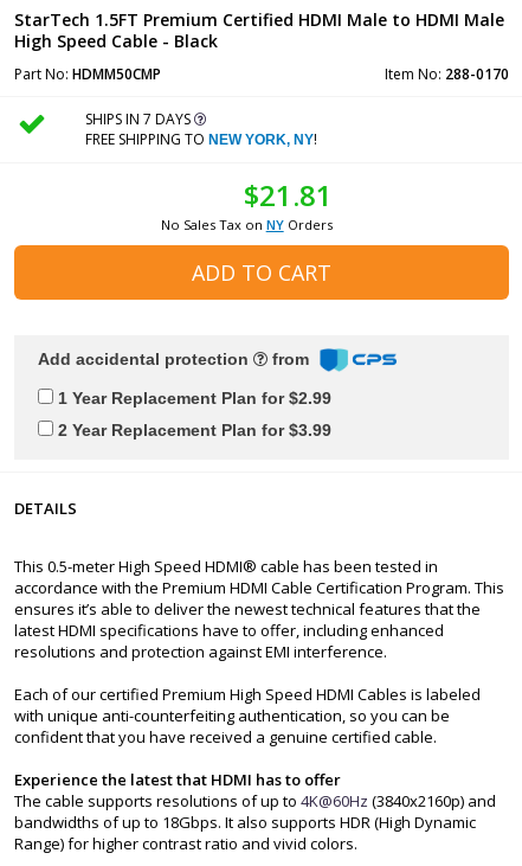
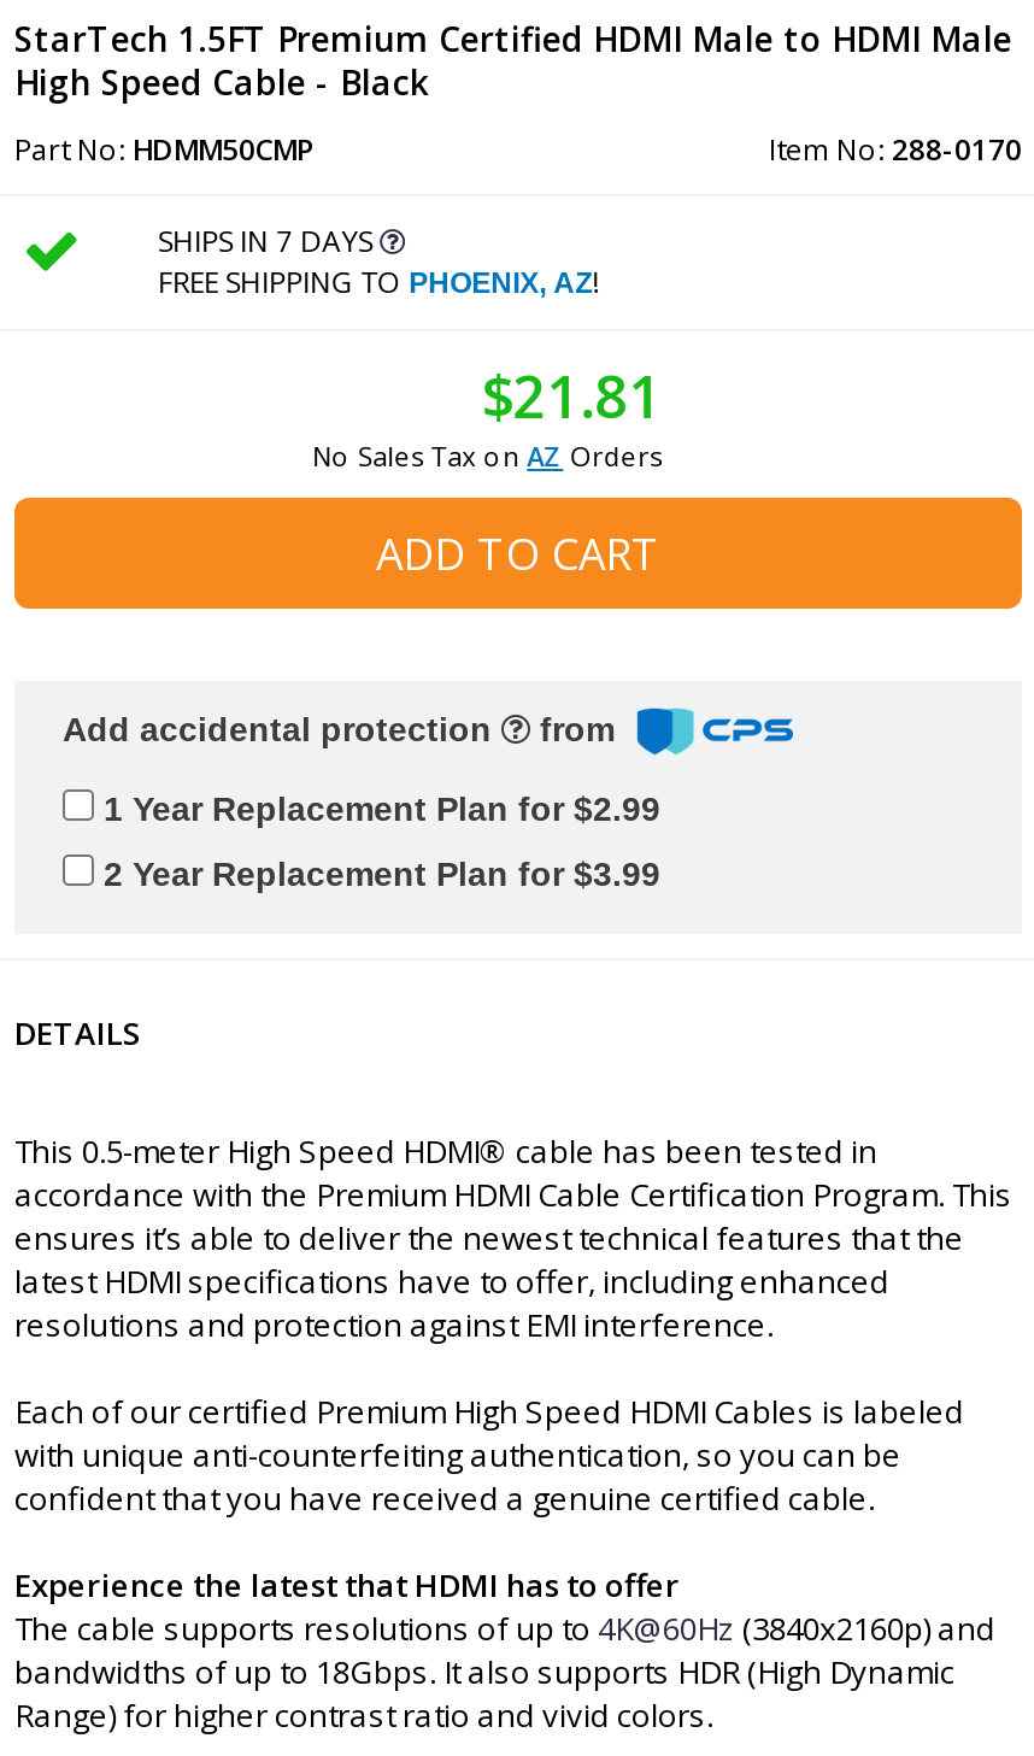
[85,129,317,149] FREE SHIPPING TO NEW YORK, NY! -> [158,262,599,303] FREE SHIPPING TO PHOENIX, AZ!
[161,216,332,233] No Sales Tax on NY Orders -> [313,437,662,474] No Sales Tax on AZ Orders

